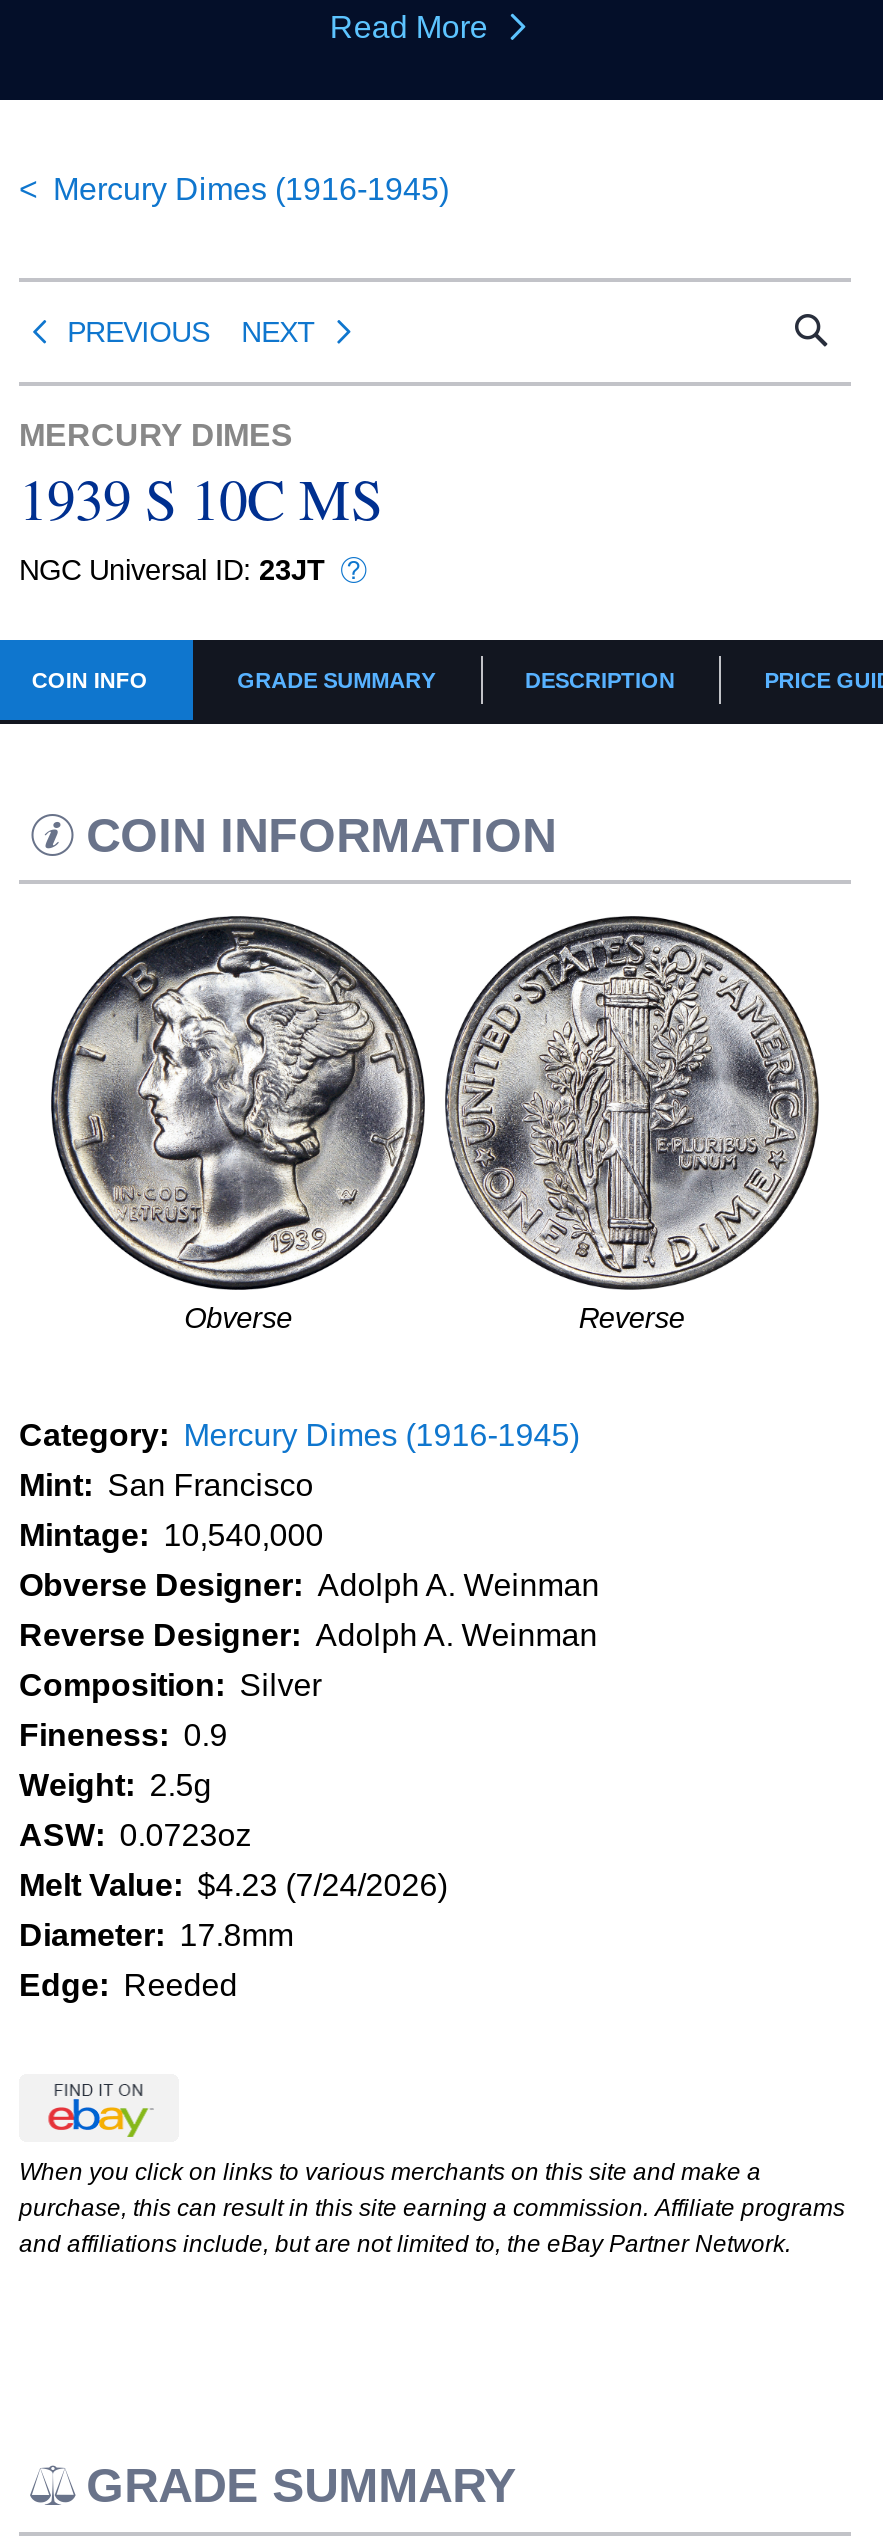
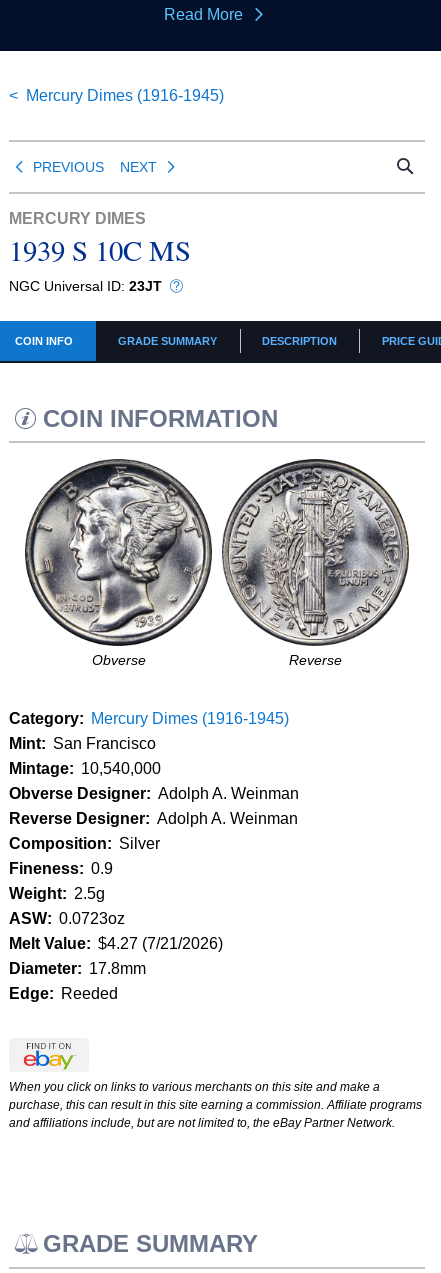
[19,1868,447,1902] Melt Value: $4.23 (7/24/2026) -> [9,935,223,952] Melt Value: $4.27 (7/21/2026)

